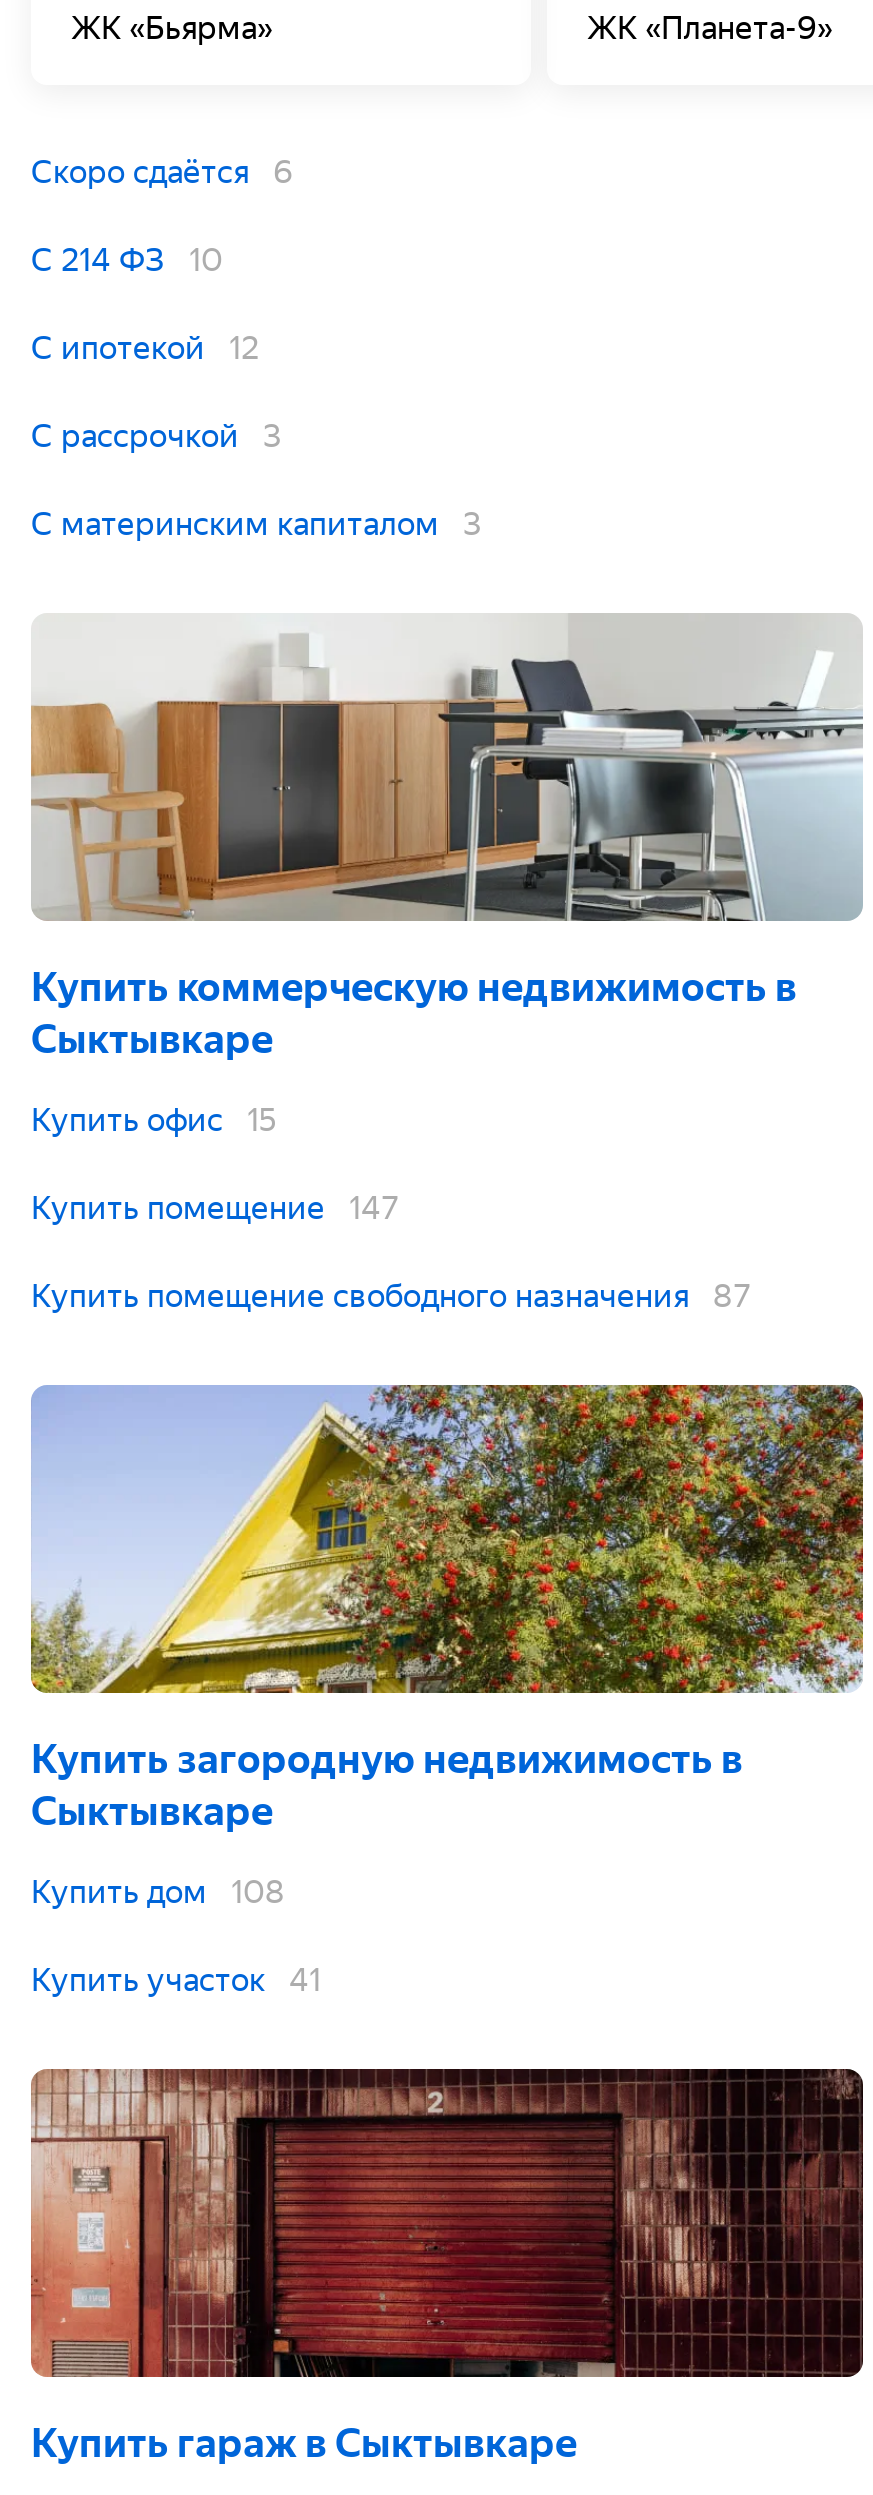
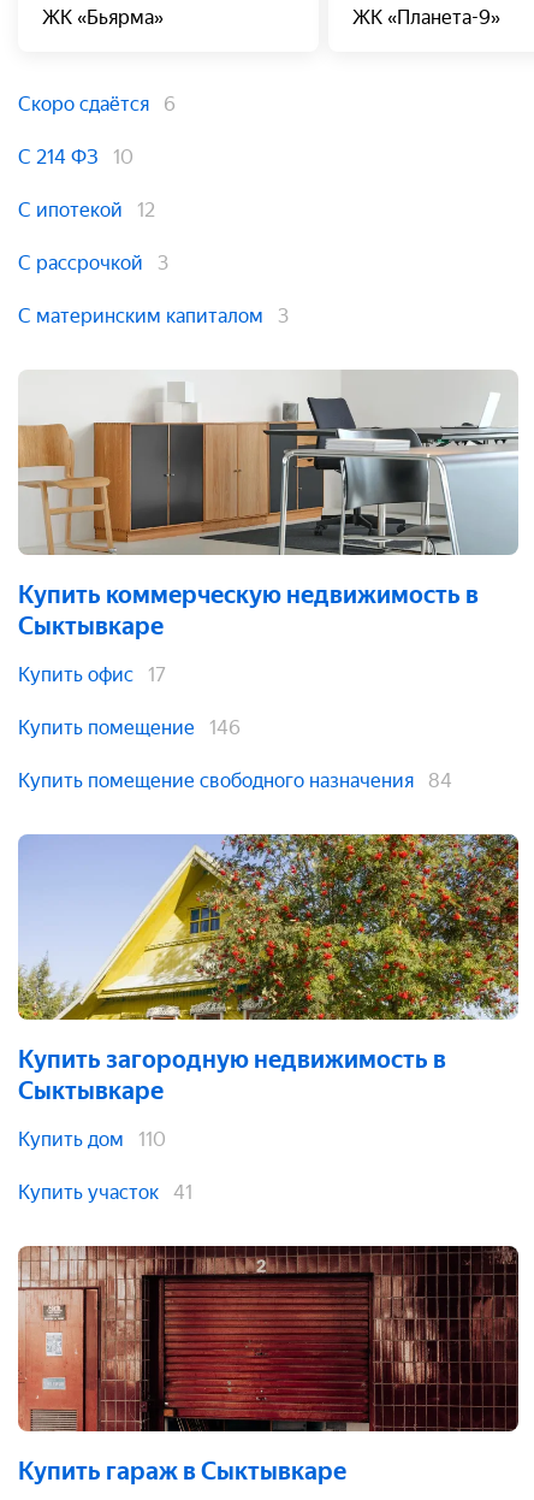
[31,1101,277,1139] Купить офис 15 -> [18,663,166,686] Купить офис 17
[31,1189,399,1227] Купить помещение 147 -> [18,716,241,739] Купить помещение 146
[31,1277,751,1315] Купить помещение свободного назначения 87 -> [18,769,452,792] Купить помещение свободного назначения 84
[31,1873,285,1911] Купить дом 108 -> [18,1128,166,1151] Купить дом 110

